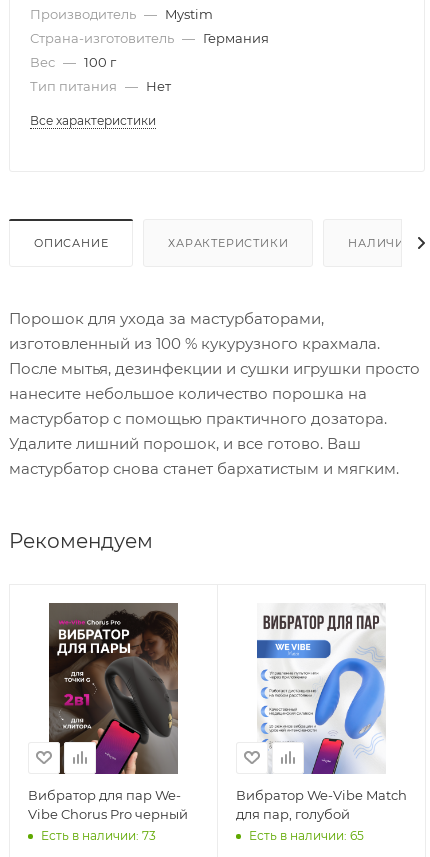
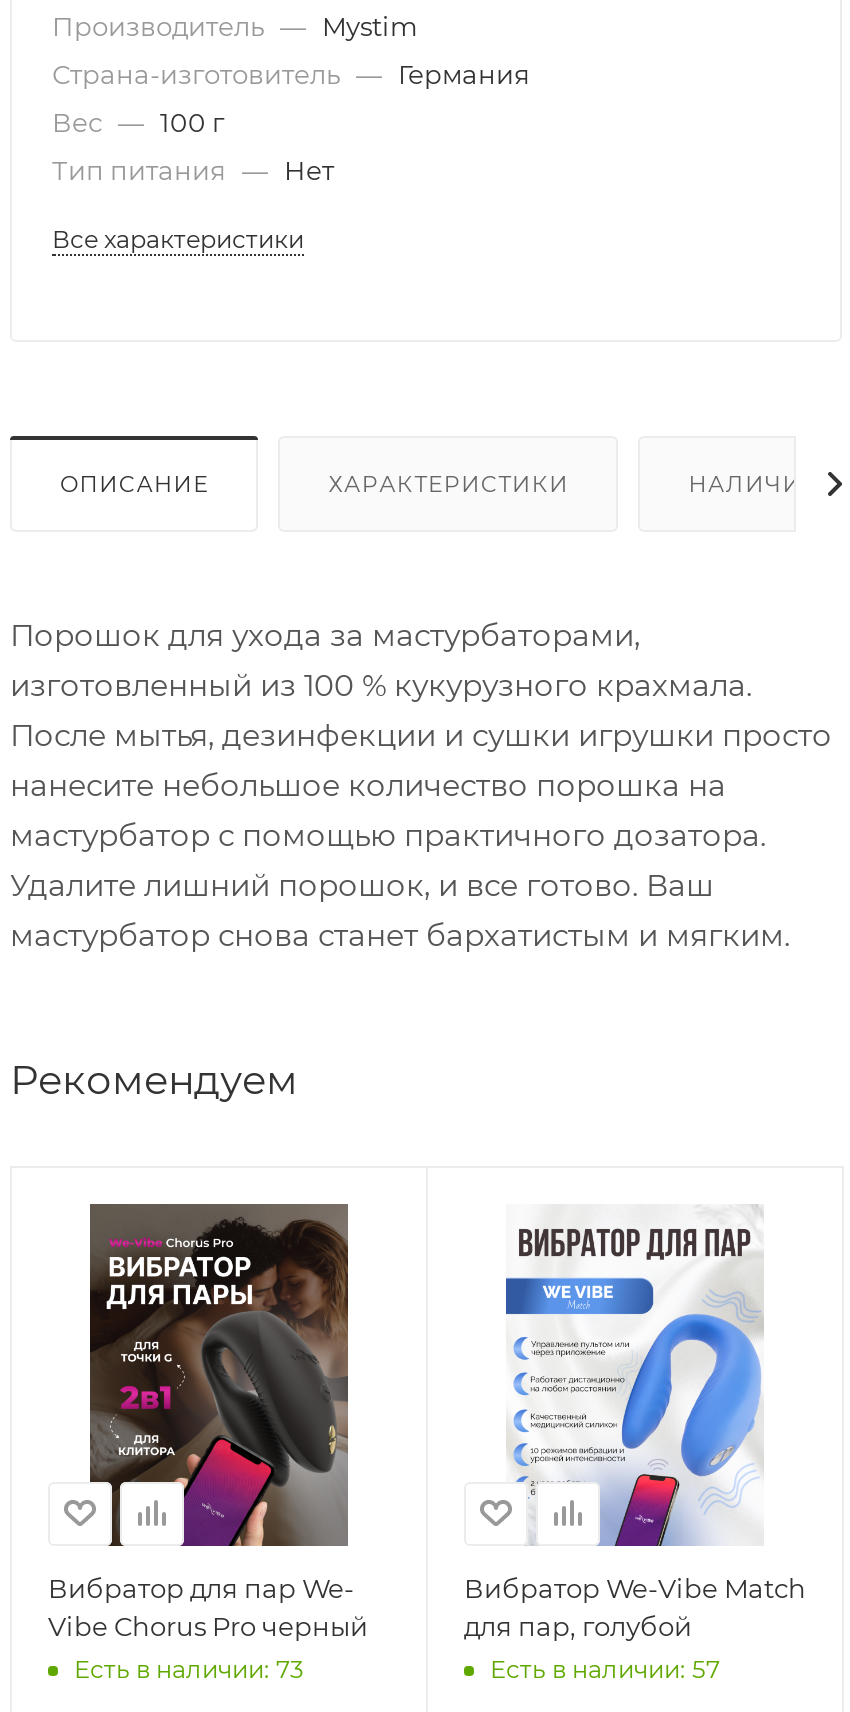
[249,828,364,843] Есть в наличии: 65 -> [490,1655,720,1685] Есть в наличии: 57

